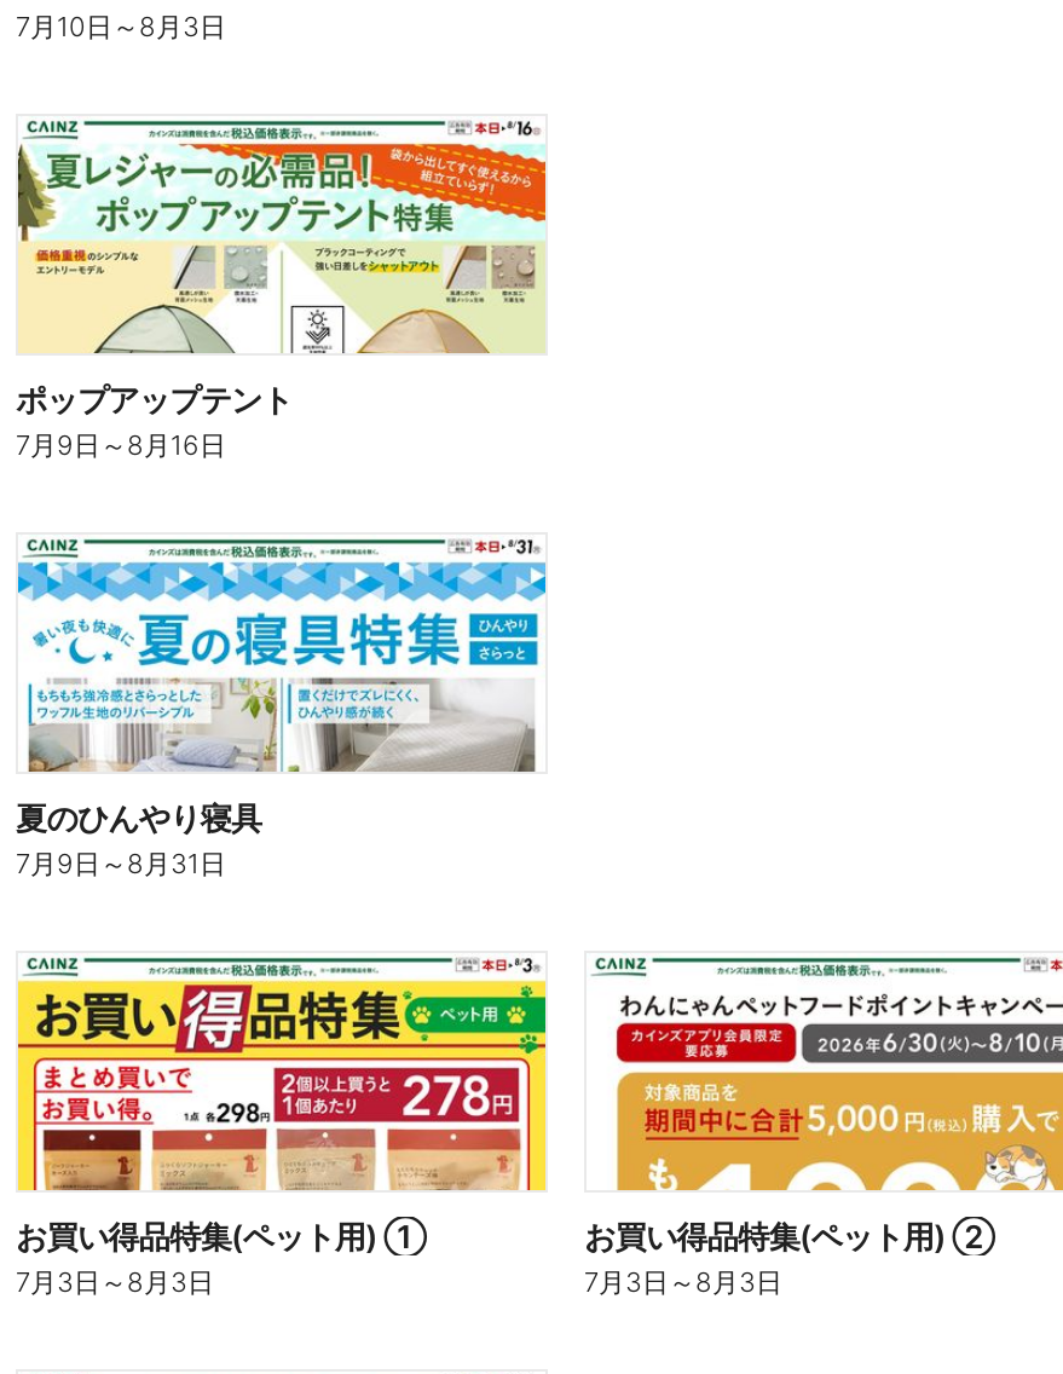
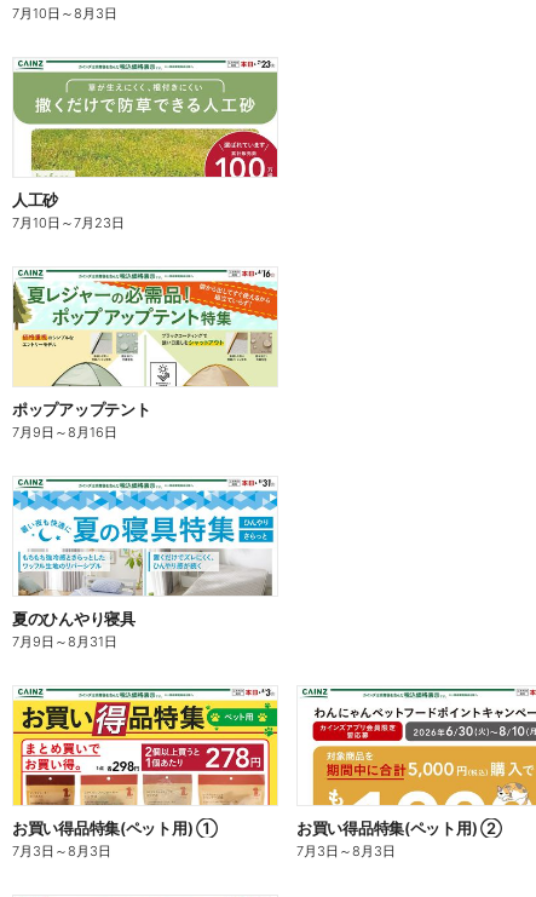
none -> [12,64,278,231] [image] | 人工砂 | 7月10日～7月23日

